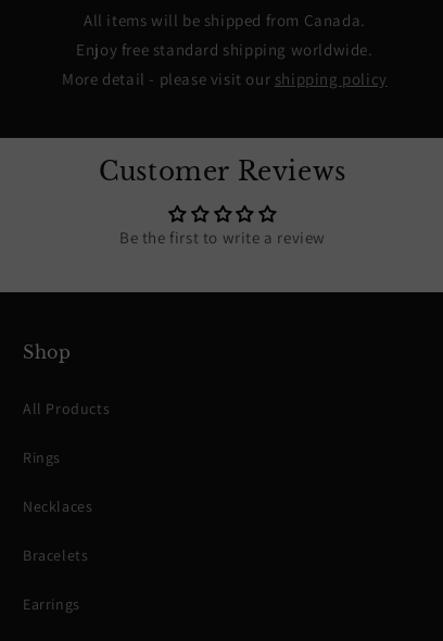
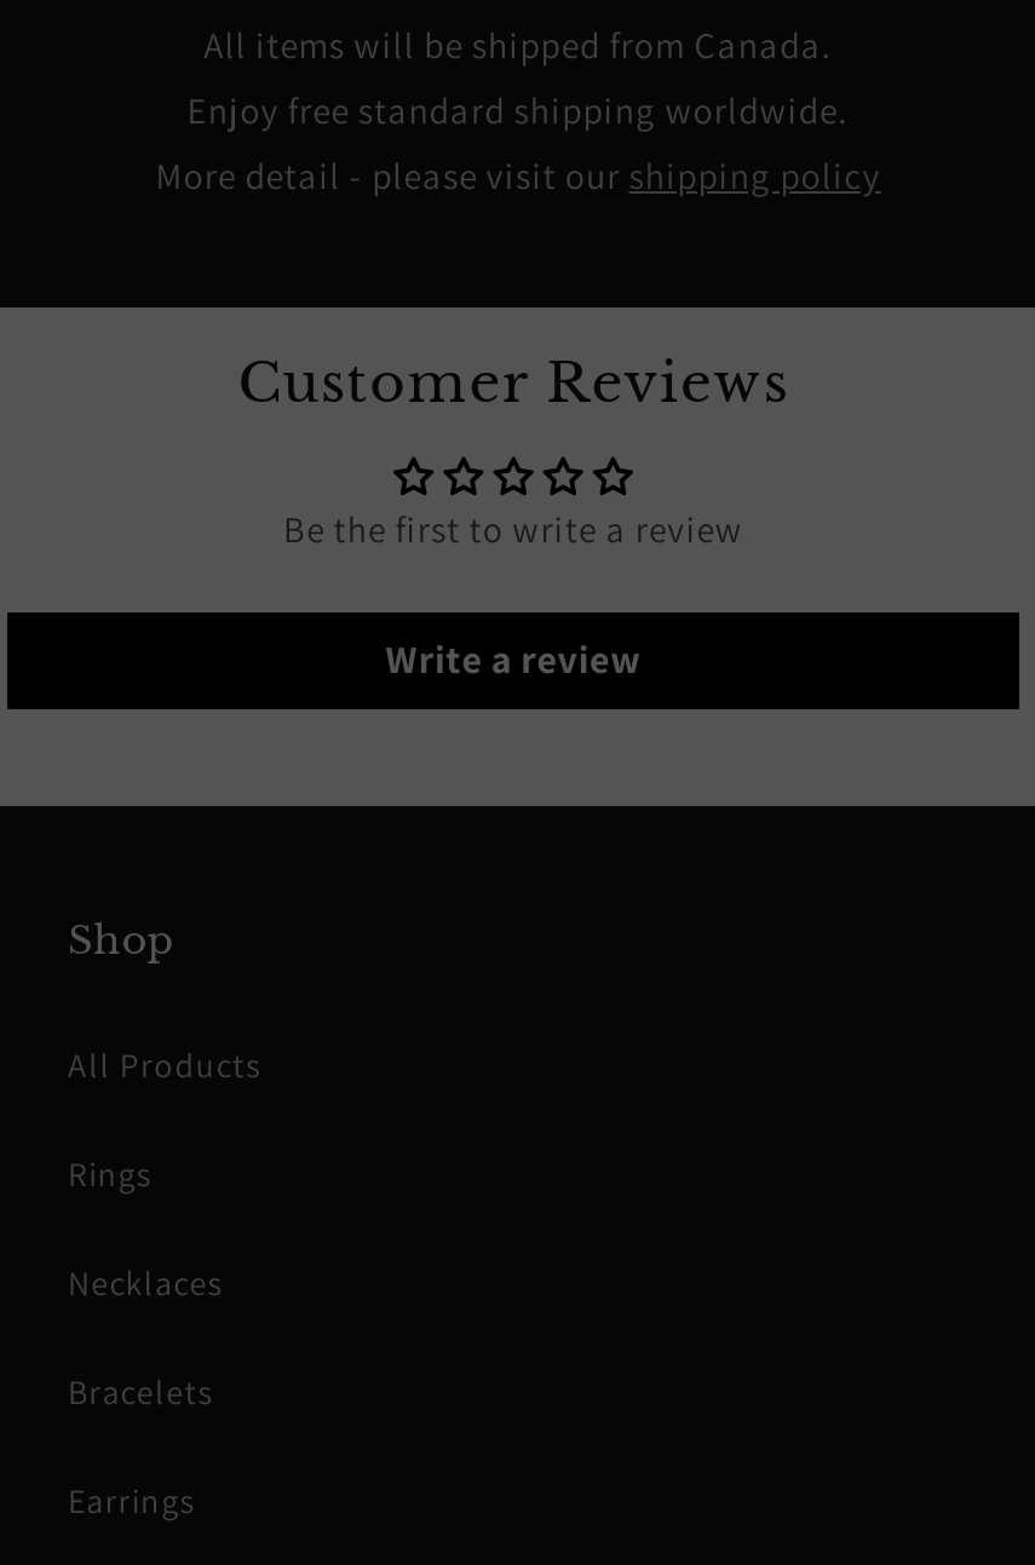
none -> [386,633,641,684] Write a review

